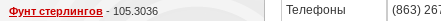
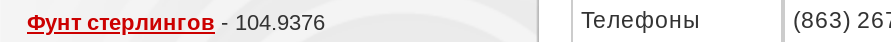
[9,5,158,17] Фунт стерлингов - 105.3036 -> [27,10,325,34] Фунт стерлингов - 104.9376

